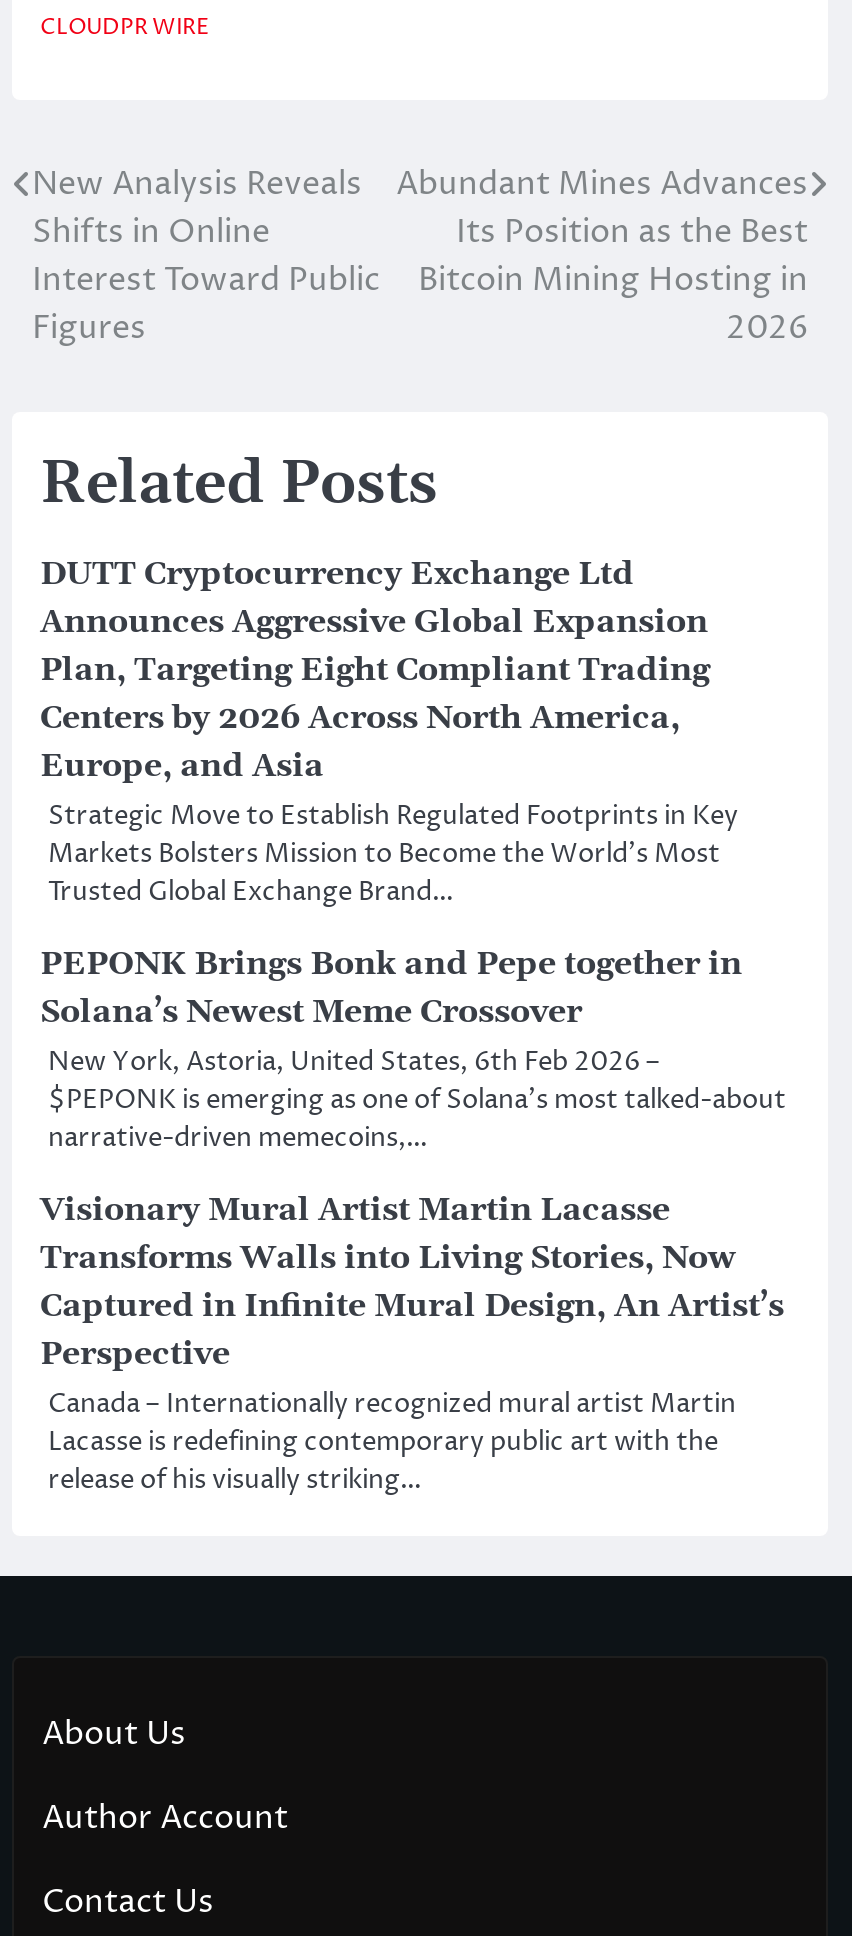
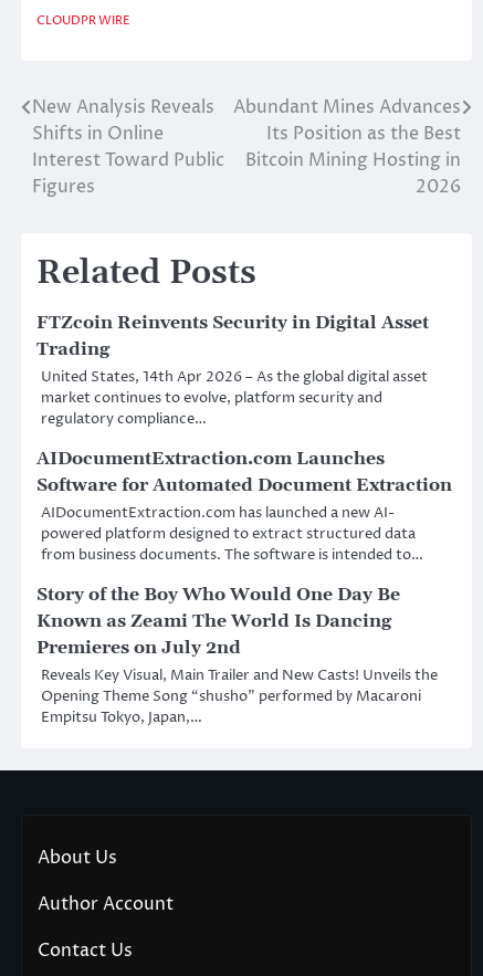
[40,554,738,910] DUTT Cryptocurrency Exchange Ltd | Announces Aggressive Global Expansion | Plan, Targeting Eight Compliant Trading | Centers by 2026 Across North America, | Europe, and Asia | Strategic Move to Establish Regulated Footprints in Key | Markets Bolsters Mission to Become the World’s Most | Trusted Global Exchange Brand… -> [36,312,429,429] FTZcoin Reinvents Security in Digital Asset | Trading | United States, 14th Apr 2026 – As the global digital asset | market continues to evolve, platform security and | regulatory compliance…
[40,944,786,1156] PEPONK Brings Bonk and Pepe together in | Solana’s Newest Meme Crossover | New York, Astoria, United States, 6th Feb 2026 – | $PEPONK is emerging as one of Solana’s most talked-about | narrative-driven memecoins,… -> [36,448,452,565] AIDocumentExtraction.com Launches | Software for Automated Document Extraction | AIDocumentExtraction.com has launched a new AI- | powered platform designed to extract structured data | from business documents. The software is intended to…
[40,1190,784,1498] Visionary Mural Artist Martin Lacasse | Transforms Walls into Living Stories, Now | Captured in Infinite Mural Design, An Artist’s | Perspective | Canada – Internationally recognized mural artist Martin | Lacasse is redefining contemporary public art with the | release of his visually striking… -> [36,584,438,727] Story of the Boy Who Would One Day Be | Known as Zeami The World Is Dancing | Premieres on July 2nd | Reveals Key Visual, Main Trailer and New Casts! Unveils the | Opening Theme Song “shusho” performed by Macaroni | Empitsu Tokyo, Japan,…

